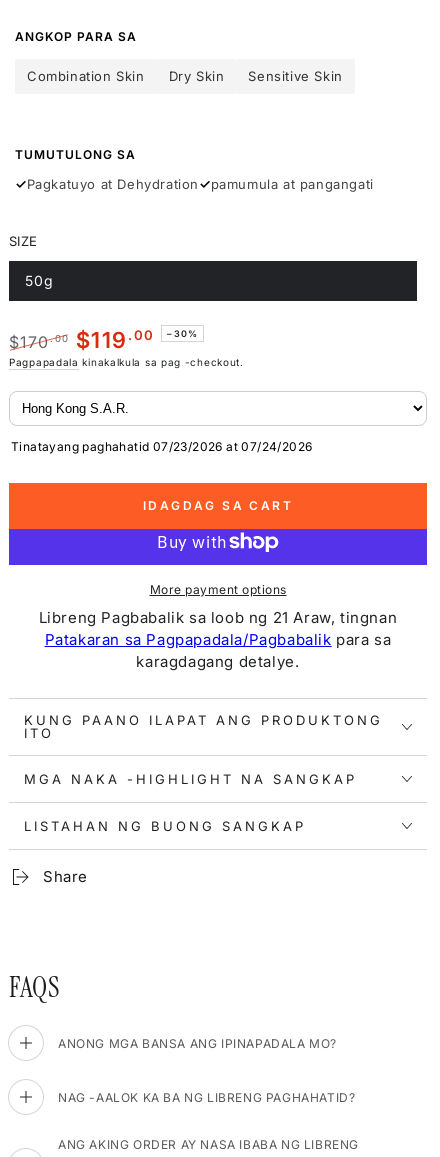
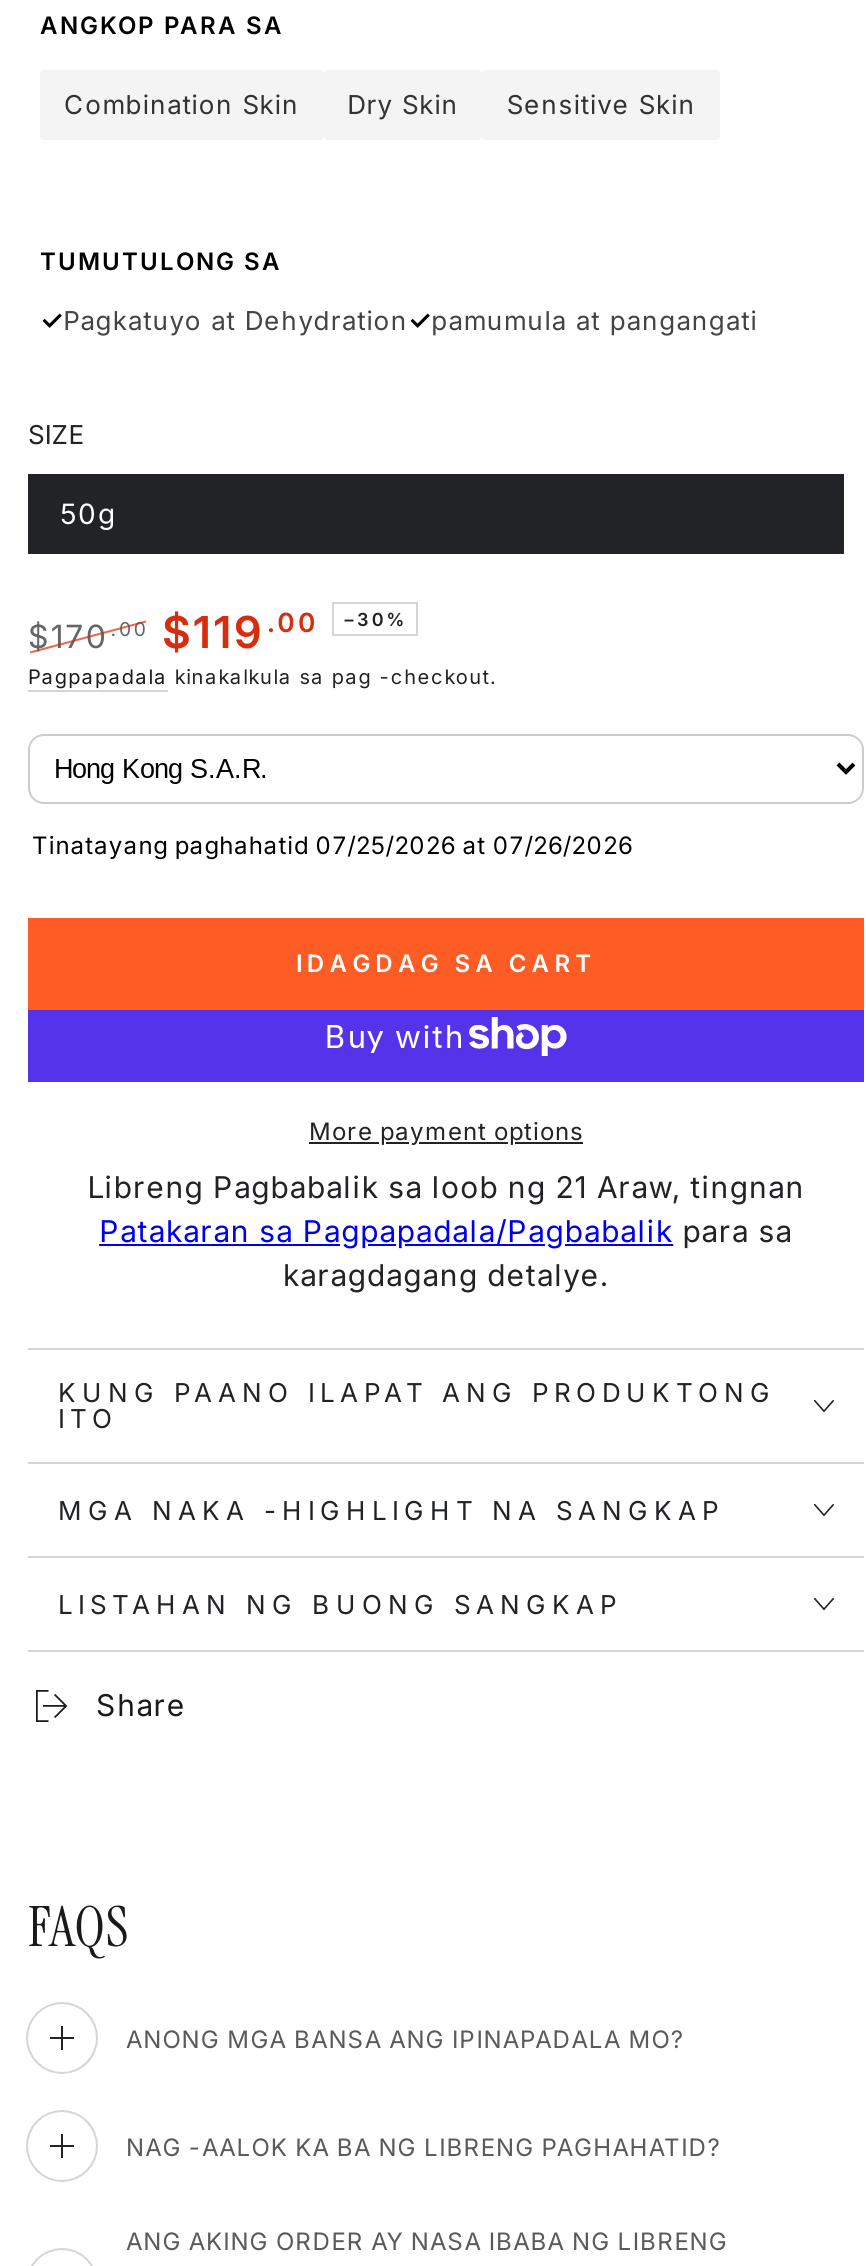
[11,439,312,454] Tinatayang paghahatid 07/23/2026 at 07/24/2026 -> [32,831,633,861] Tinatayang paghahatid 07/25/2026 at 07/26/2026

